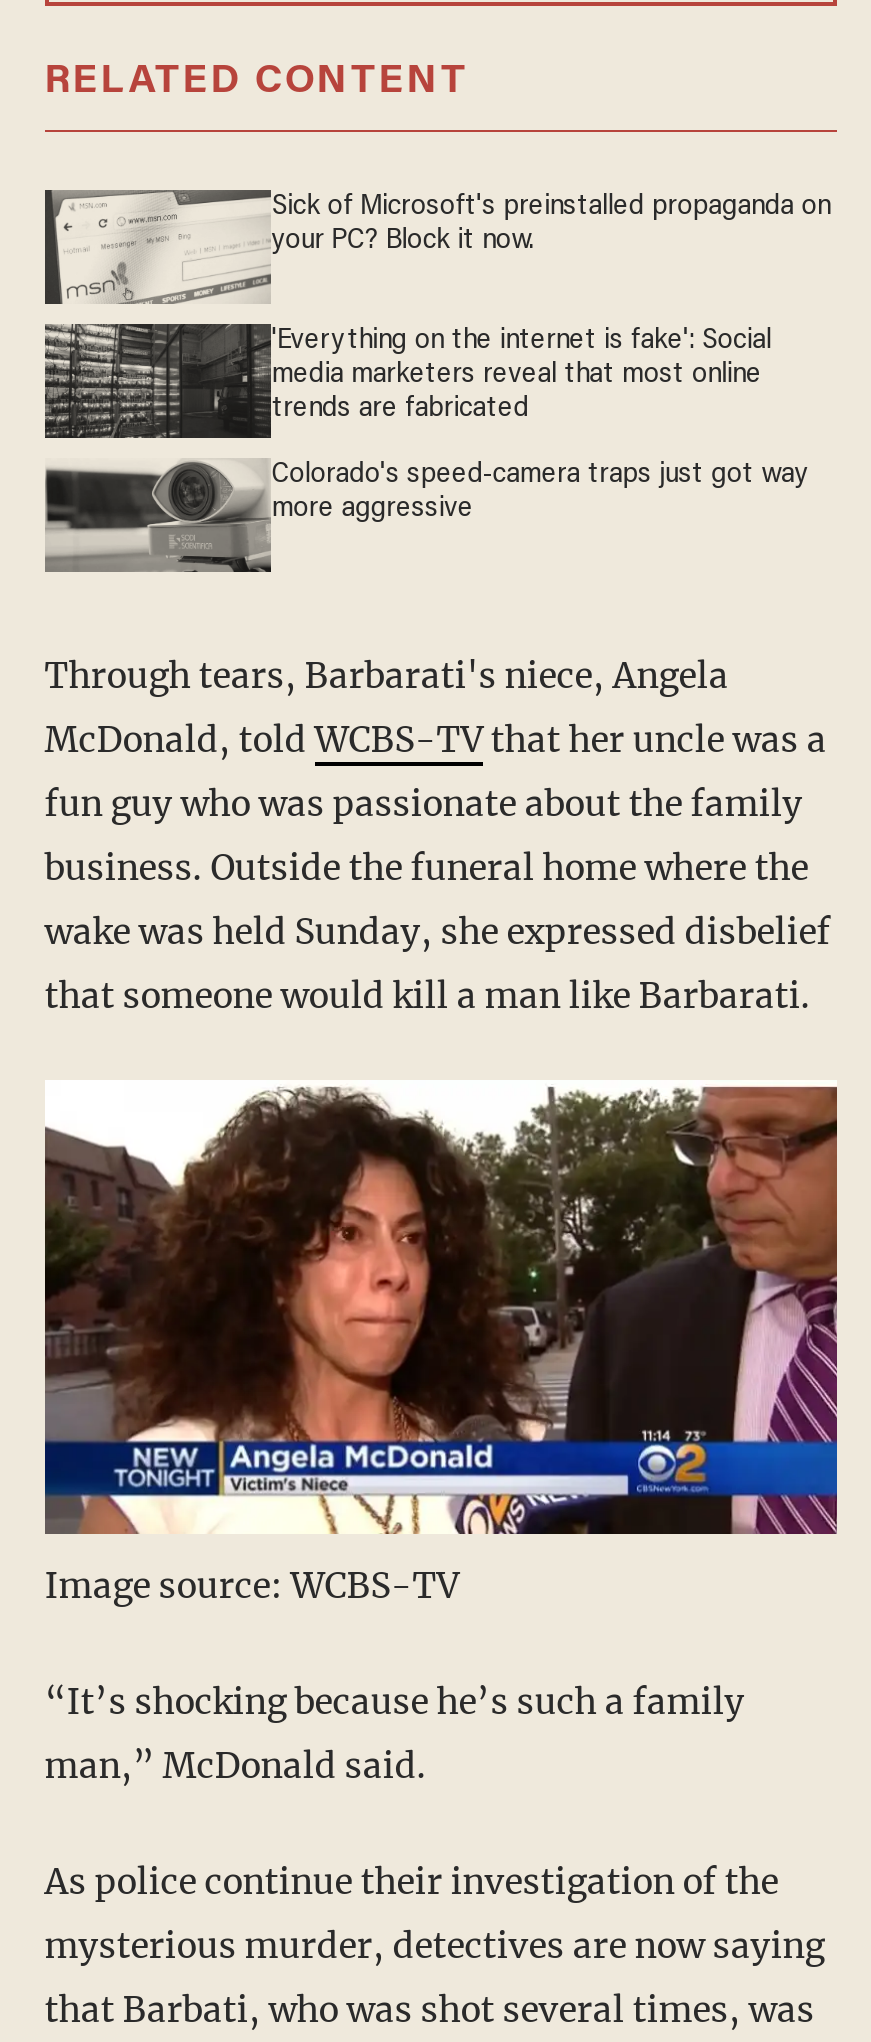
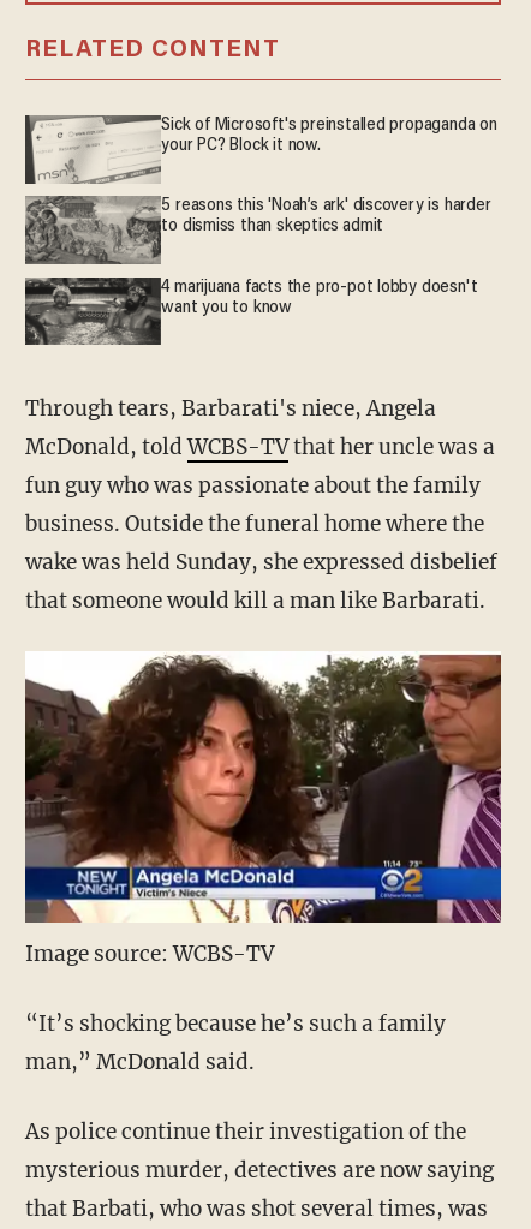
[47,325,771,439] [image] | 'Everything on the internet is fake': Social | media marketers reveal that most online | trends are fabricated -> [28,196,491,264] [image] | 5 reasons this 'Noah’s ark' discovery is harder | to dismiss than skeptics admit
[45,459,812,573] [image] | Colorado's speed-camera traps just got way | more aggressive -> [24,276,477,344] [image] | 4 marijuana facts the pro-pot lobby doesn't | want you to know

